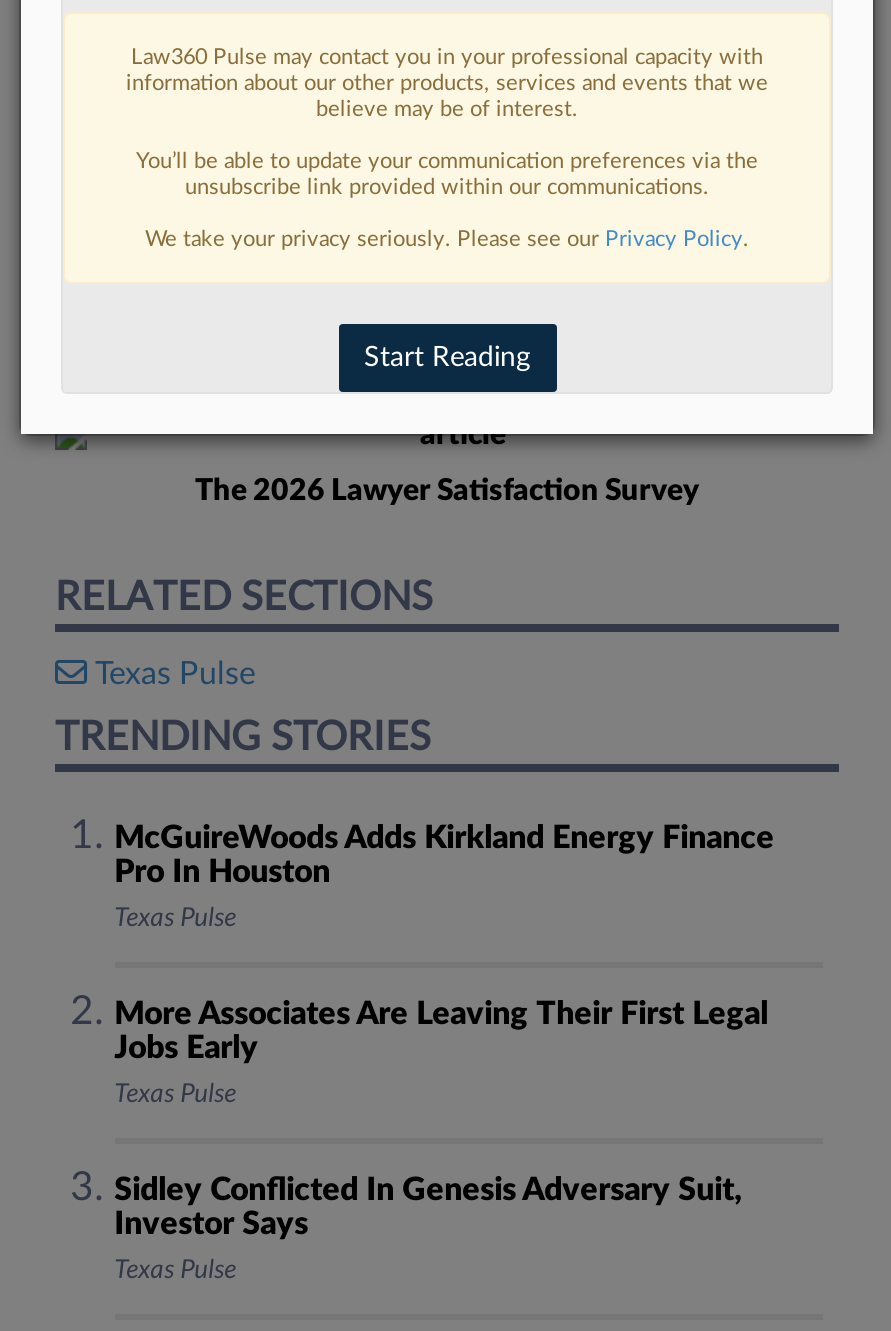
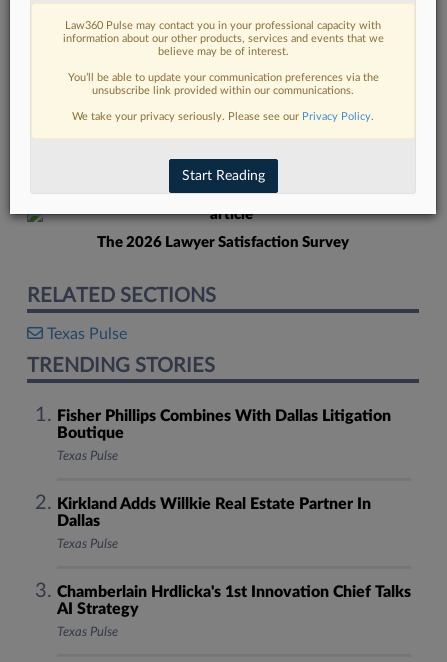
[114,822,774,888] McGuireWoods Adds Kirkland Energy Finance | Pro In Houston -> [57,408,391,441] Fisher Phillips Combines With Dallas Litigation | Boutique
[114,998,768,1064] More Associates Are Leaving Their First Legal | Jobs Early -> [57,496,371,529] Kirkland Adds Willkie Real Estate Partner In | Dallas
[114,1174,742,1240] Sidley Conflicted In Genesis Adversary Suit, | Investor Says -> [57,584,411,617] Chamberlain Hrdlicka's 1st Innovation Chief Talks | AI Strategy

